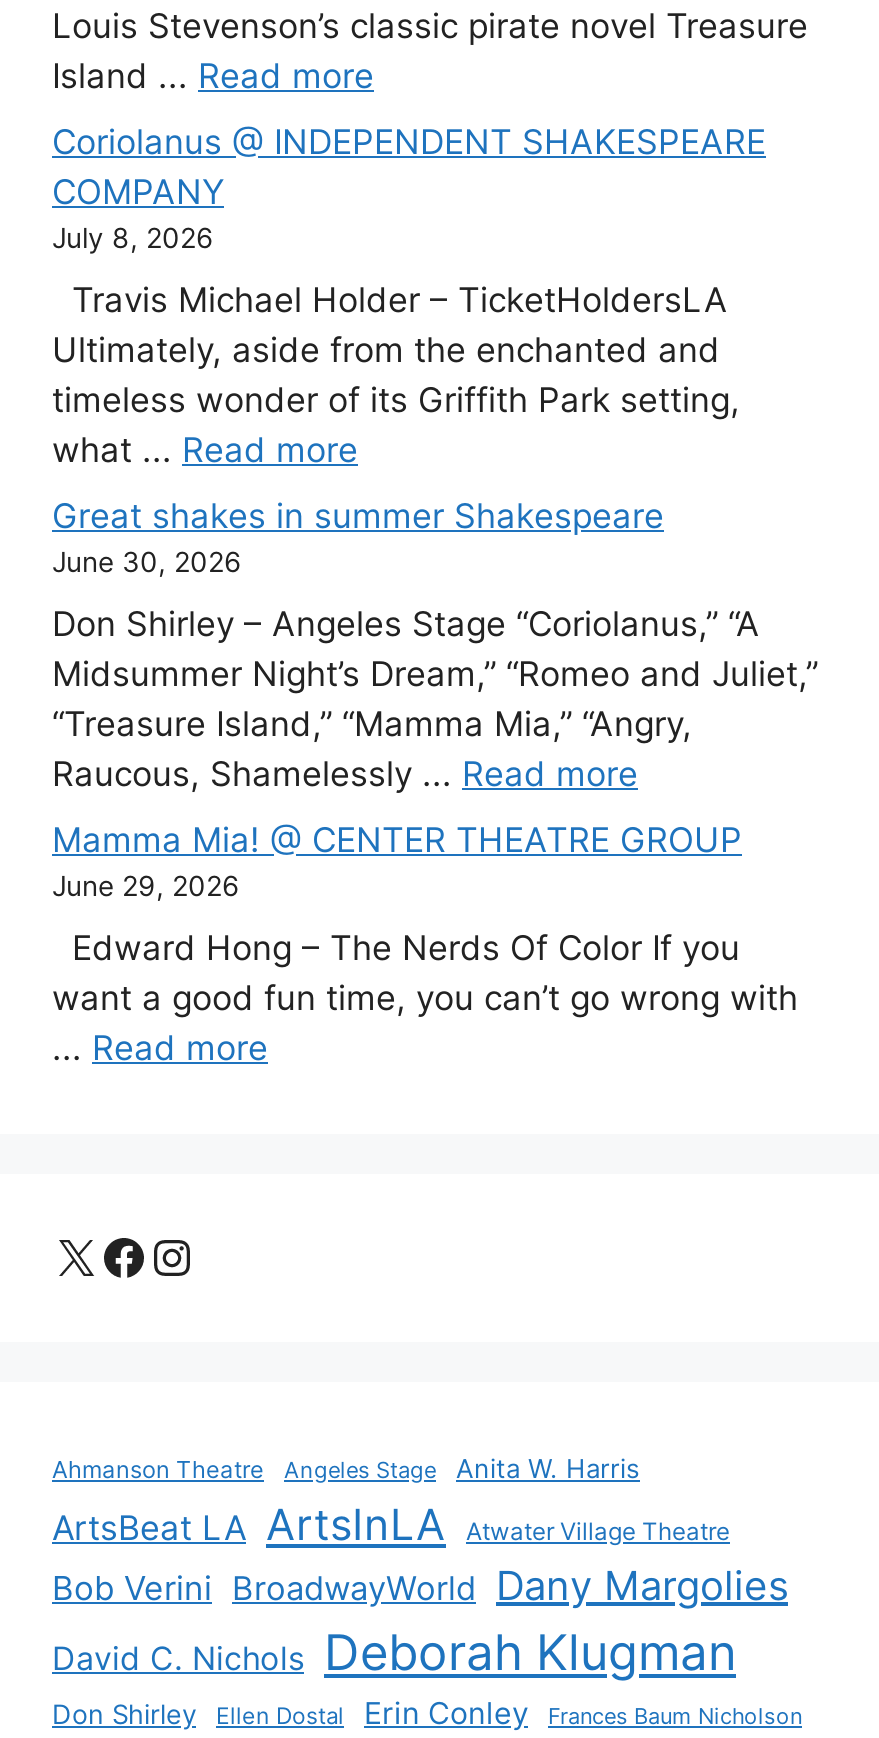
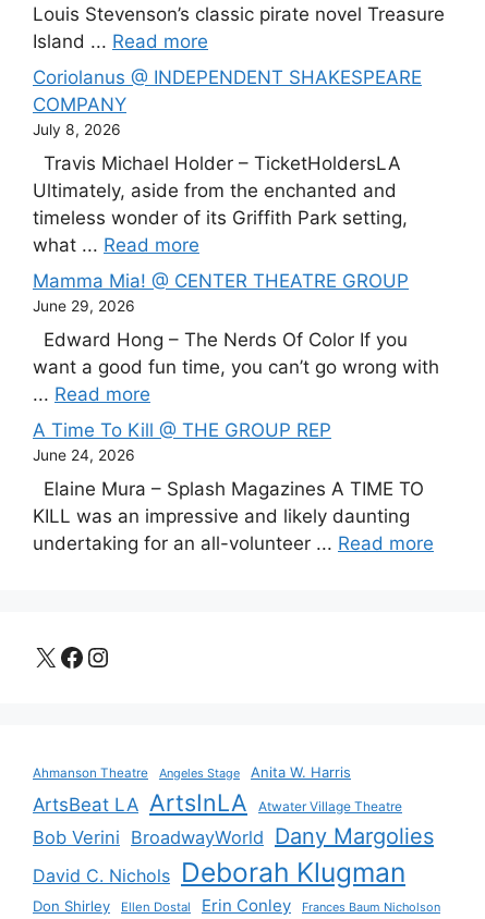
[52,497,818,794] Great shakes in summer Shakespeare | June 30, 2026 | Don Shirley – Angeles Stage “Coriolanus,” “A | Midsummer Night’s Dream,” “Romeo and Juliet,” | “Treasure Island,” “Mamma Mia,” “Angry, | Raucous, Shamelessly ... Read more -> none
moved [52,821,798,1068] -> [33,270,439,405]: Mamma Mia! @ CENTER THEATRE GROUP | June 29, 2026 | Edward Hong – The Nerds Of Color If you | want a good fun time, you can’t go wrong with | ... Read more
none -> [33,420,434,554] A Time To Kill @ THE GROUP REP | June 24, 2026 | Elaine Mura – Splash Magazines A TIME TO | KILL was an impressive and likely daunting | undertaking for an all-volunteer ... Read more

